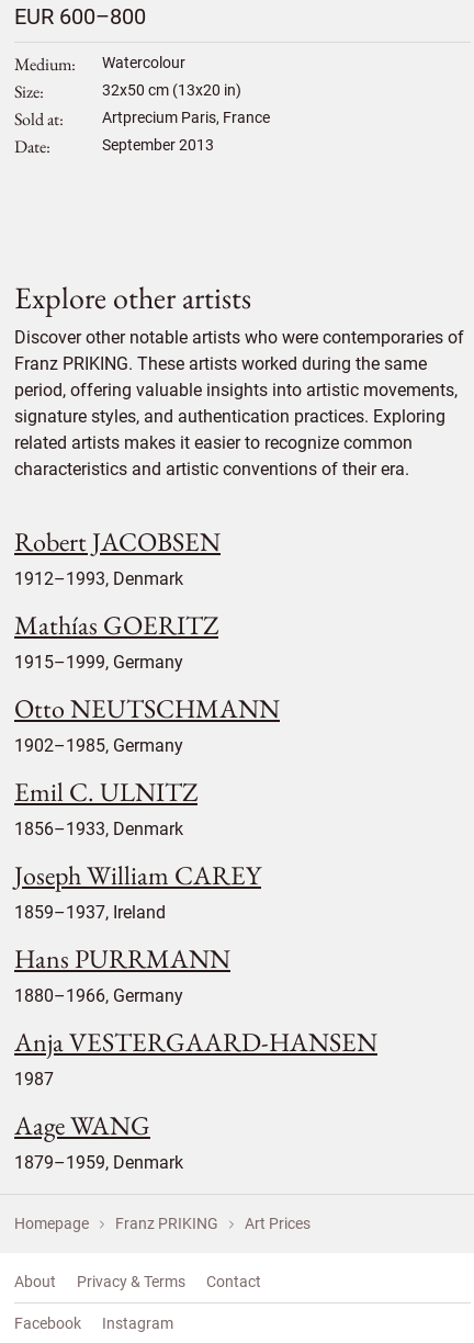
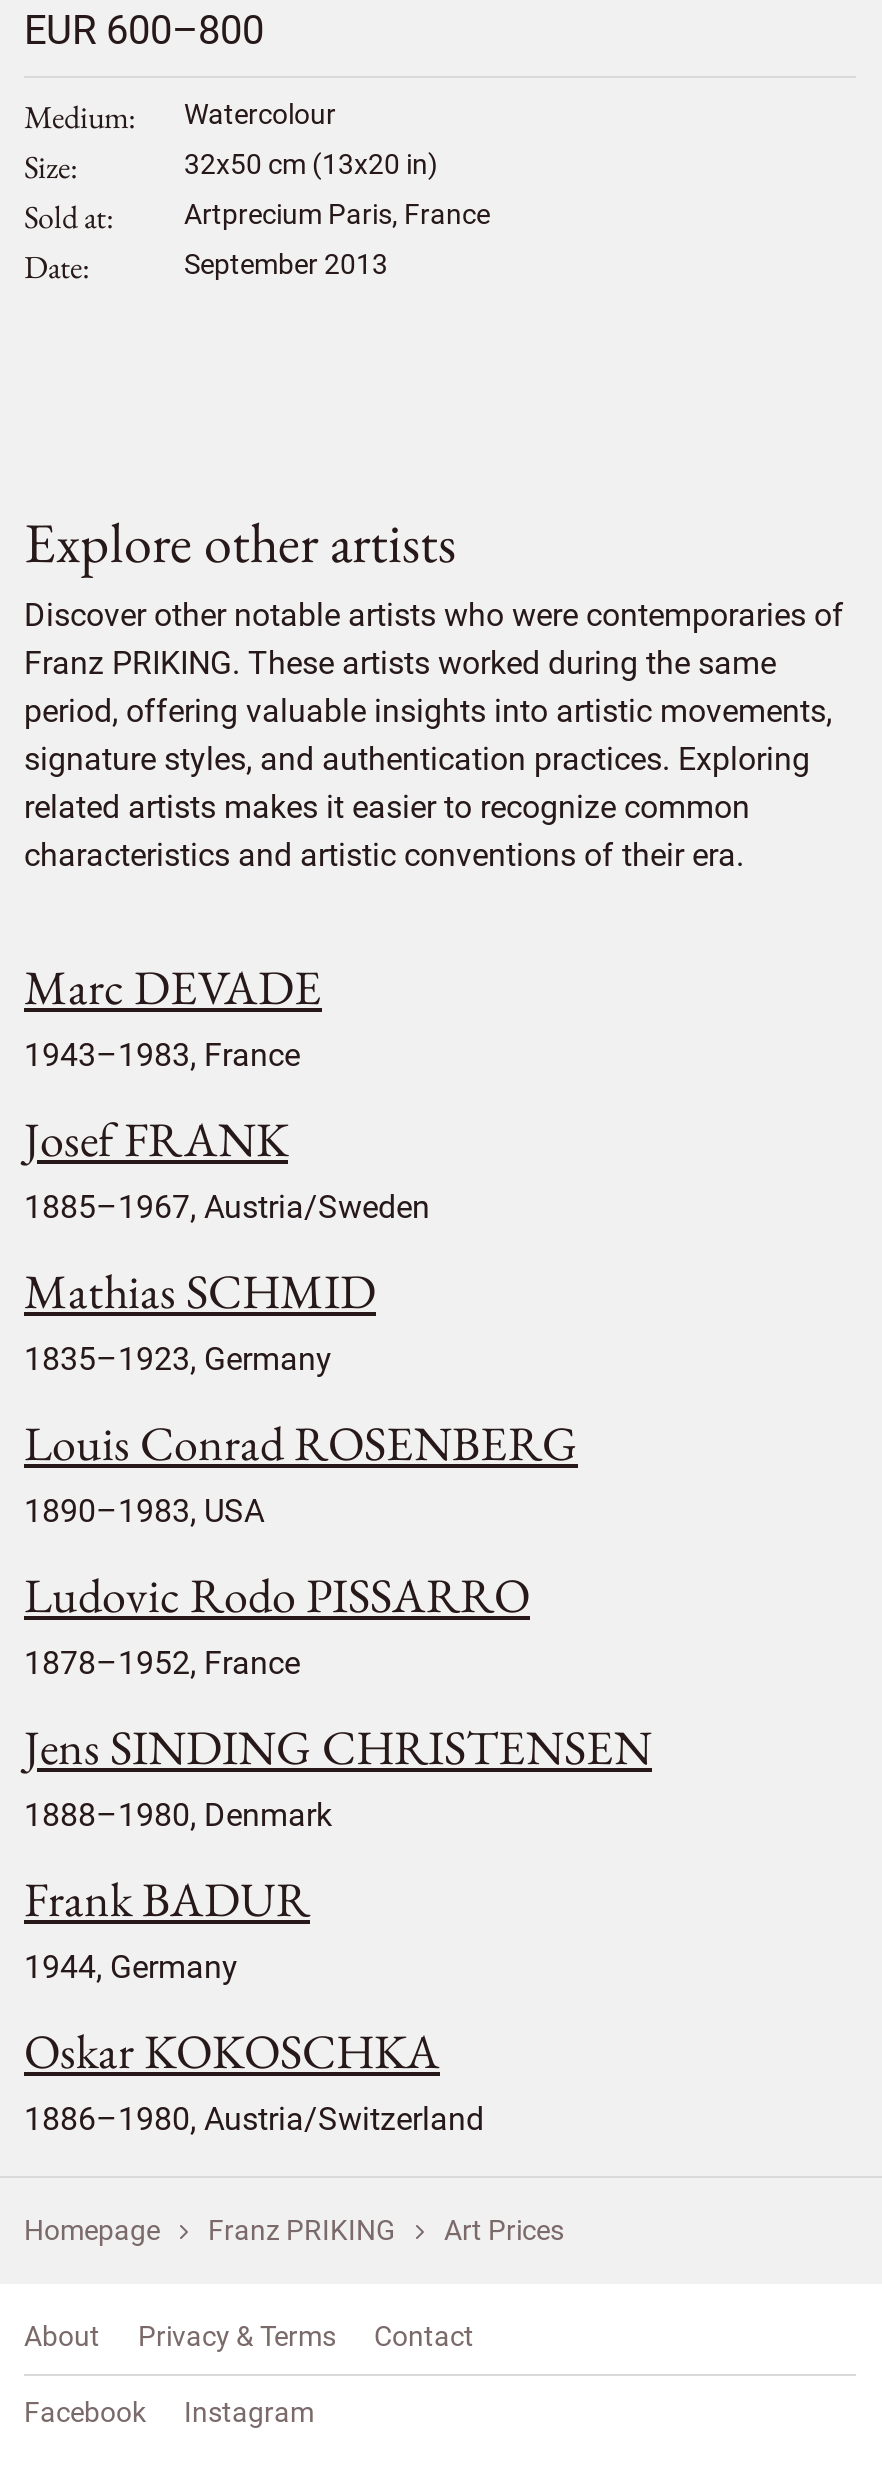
[14,525,221,590] Robert JACOBSEN | 1912–1993, Denmark -> [24,957,322,1075] Marc DEVADE | 1943–1983, France
[14,608,218,673] Mathías GOERITZ | 1915–1999, Germany -> [24,1109,430,1227] Josef FRANK | 1885–1967, Austria/Sweden
[14,692,280,756] Otto NEUTSCHMANN | 1902–1985, Germany -> [24,1261,376,1379] Mathias SCHMID | 1835–1923, Germany
[14,775,198,840] Emil C. ULNITZ | 1856–1933, Denmark -> [24,1413,578,1531] Louis Conrad ROSENBERG | 1890–1983, USA
[14,858,261,923] Joseph William CAREY | 1859–1937, Ireland -> [24,1565,530,1683] Ludovic Rodo PISSARRO | 1878–1952, France
[14,942,230,1007] Hans PURRMANN | 1880–1966, Germany -> [24,1717,652,1835] Jens SINDING CHRISTENSEN | 1888–1980, Denmark
[14,1025,377,1090] Anja VESTERGAARD-HANSEN | 1987 -> [24,1869,310,1987] Frank BADUR | 1944, Germany
[14,1109,183,1173] Aage WANG | 1879–1959, Denmark -> [24,2021,484,2139] Oskar KOKOSCHKA | 1886–1980, Austria/Switzerland

